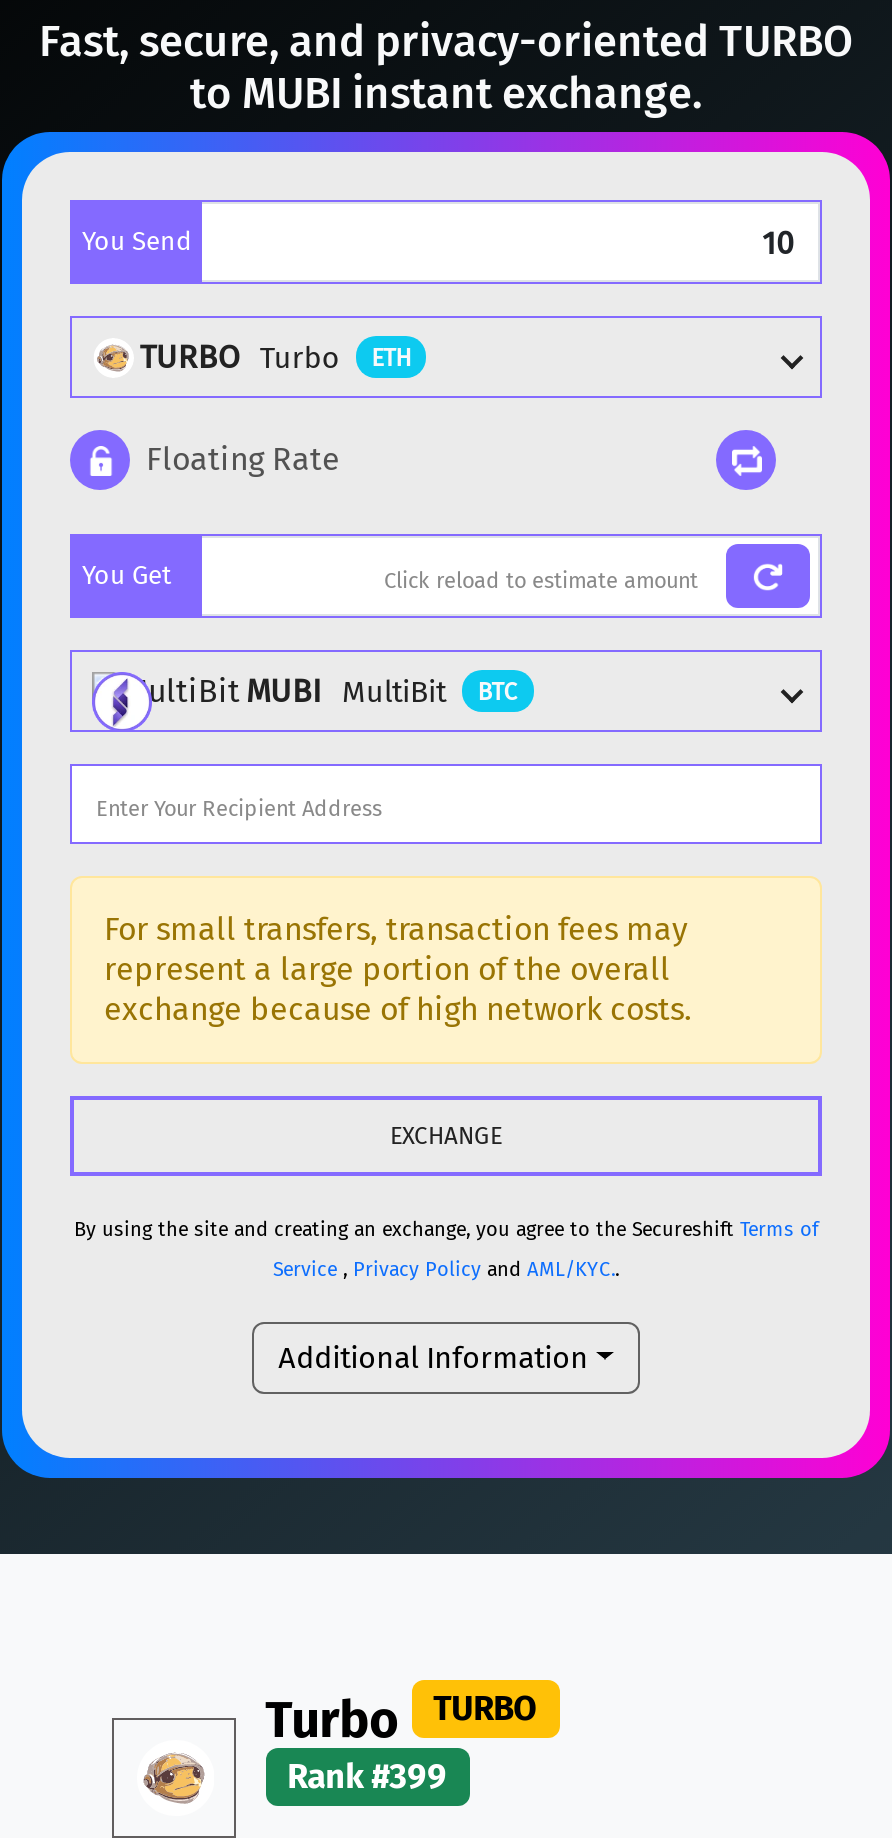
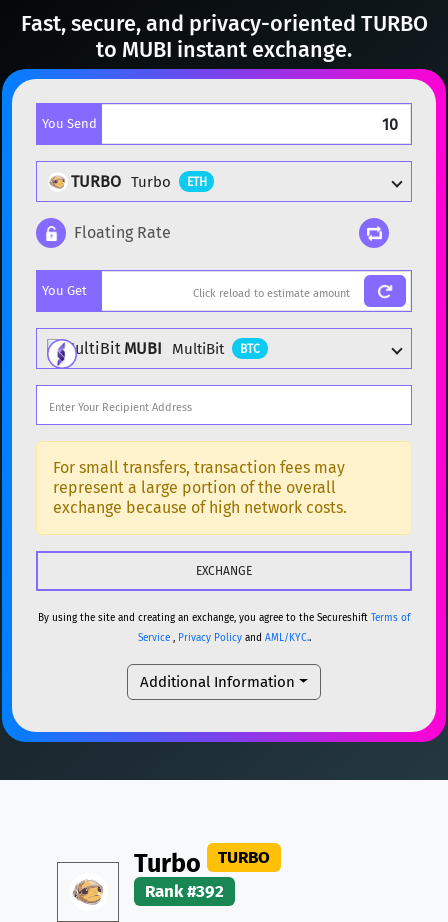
[287,1755,447,1797] Rank #399 -> [145,881,224,902] Rank #392

